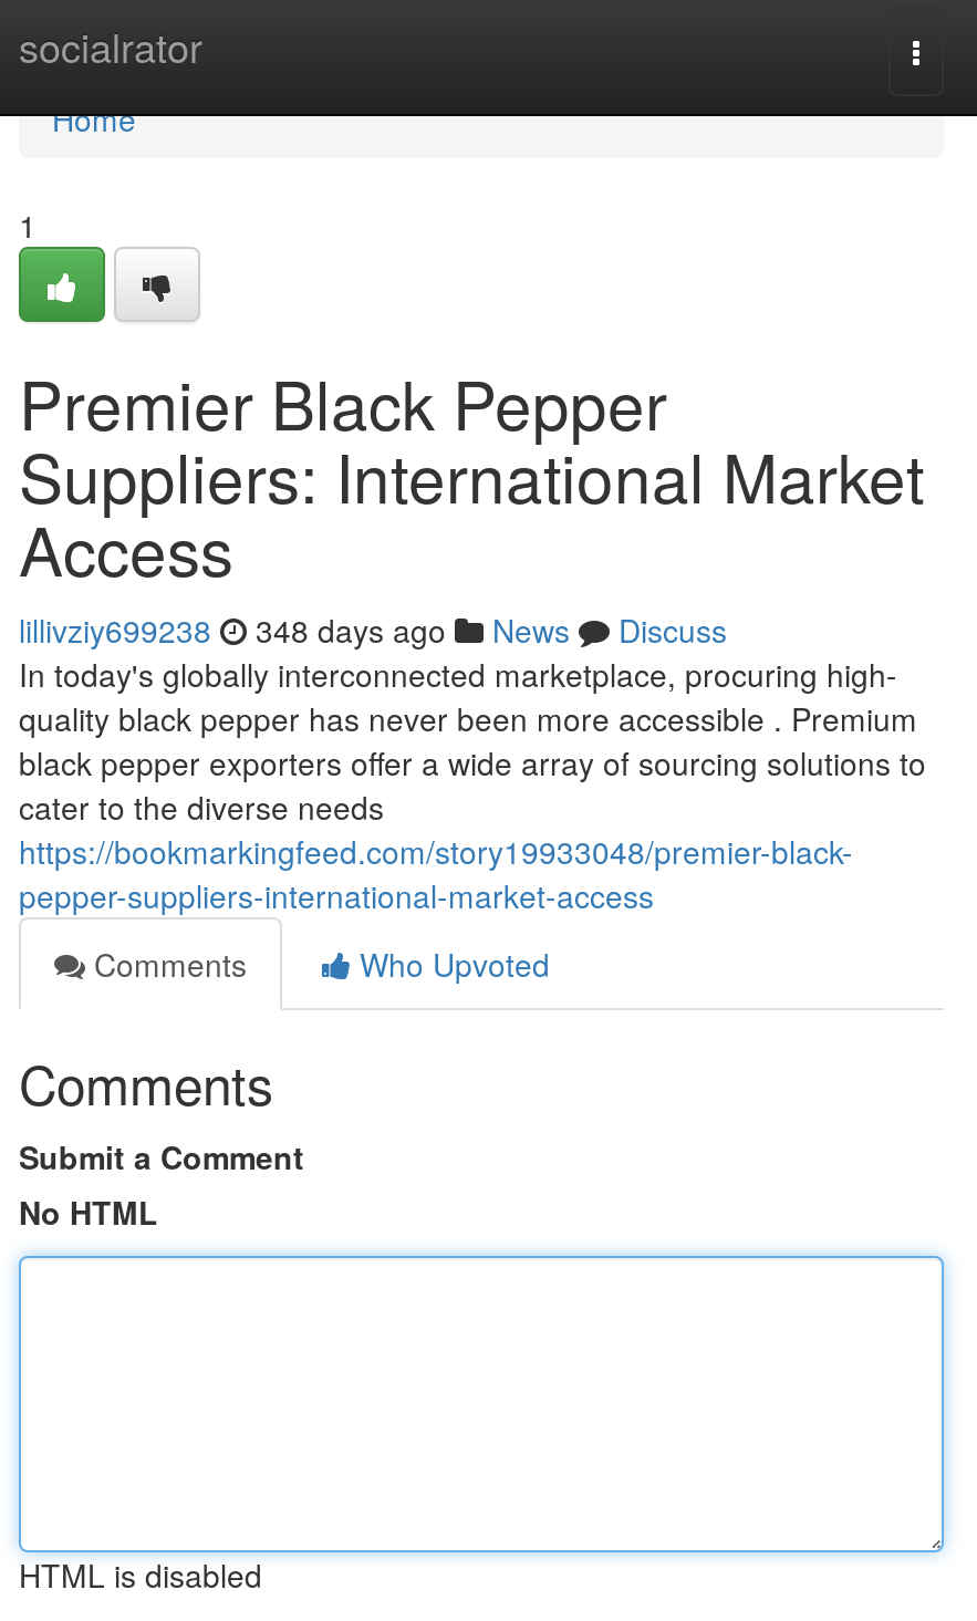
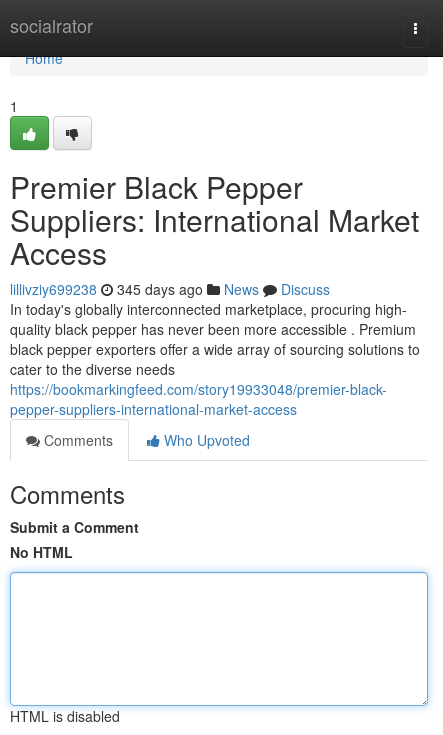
[19,607,727,652] lillivziy699238 348 days ago News Discuss -> [10,279,330,299] lillivziy699238 345 days ago News Discuss

